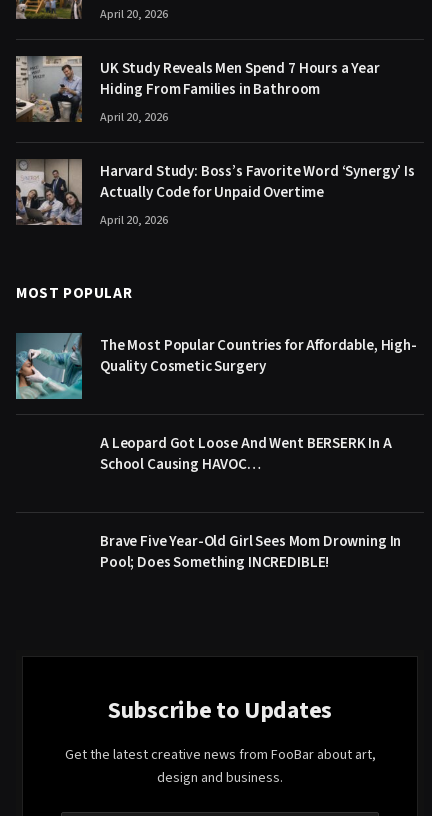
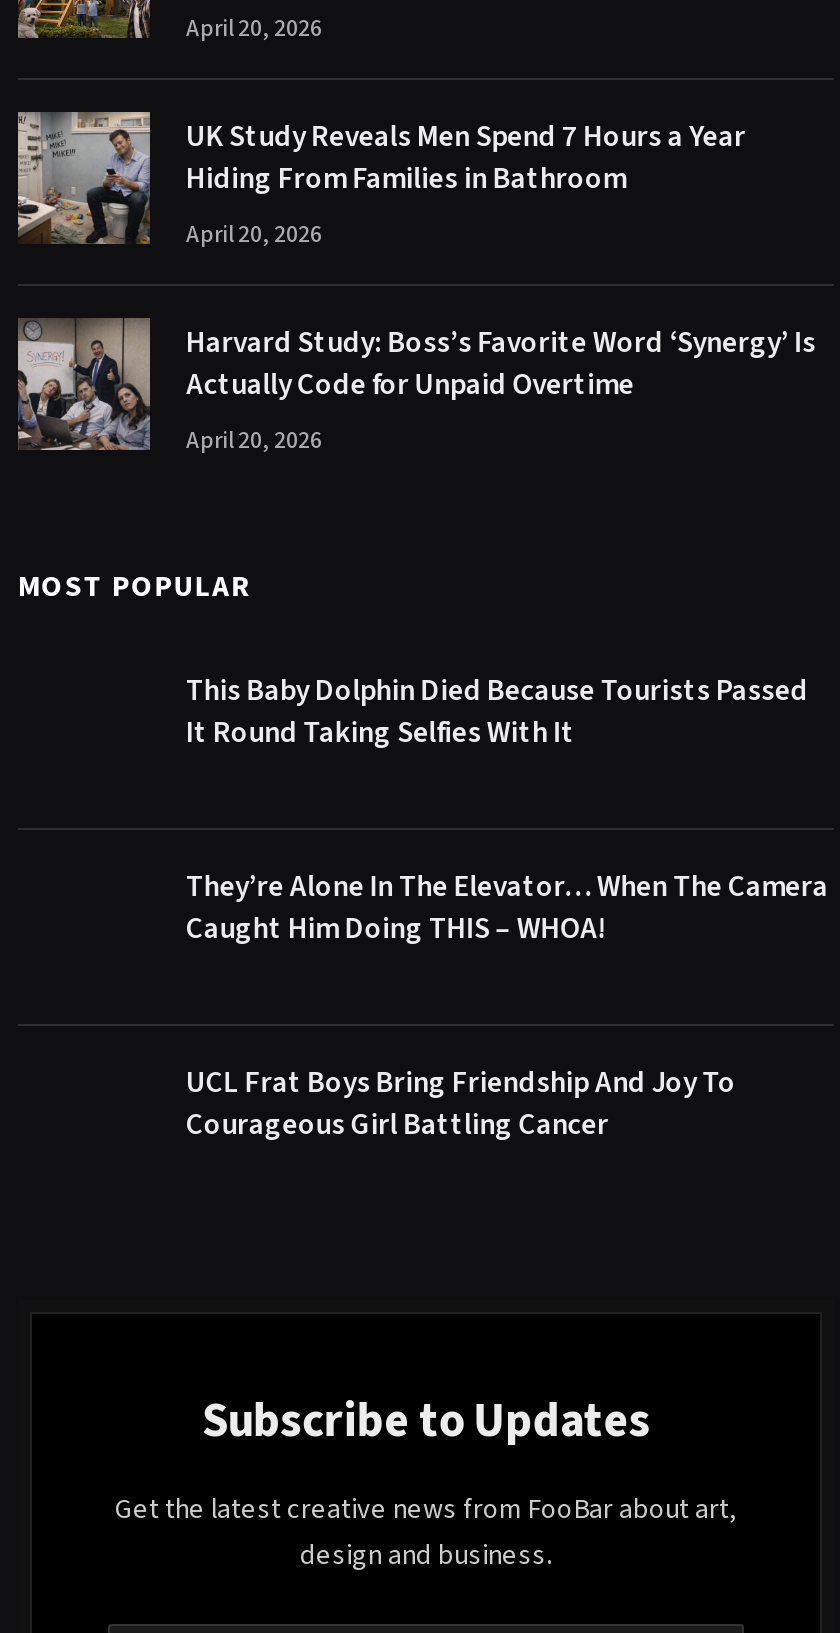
[15,332,83,400] [image] -> none
[100,335,417,377] The Most Popular Countries for Affordable, High- | Quality Cosmetic Surgery -> [186,669,808,753] This Baby Dolphin Died Because Tourists Passed | It Round Taking Selfies With It
[100,433,392,475] A Leopard Got Loose And Went BERSERK In A | School Causing HAVOC… -> [186,865,828,949] They’re Alone In The Elevator… When The Camera | Caught Him Doing THIS – WHOA!
[100,531,401,573] Brave Five Year-Old Girl Sees Mom Drowning In | Pool; Does Something INCREDIBLE! -> [186,1061,736,1145] UCL Frat Boys Bring Friendship And Joy To | Courageous Girl Battling Cancer

